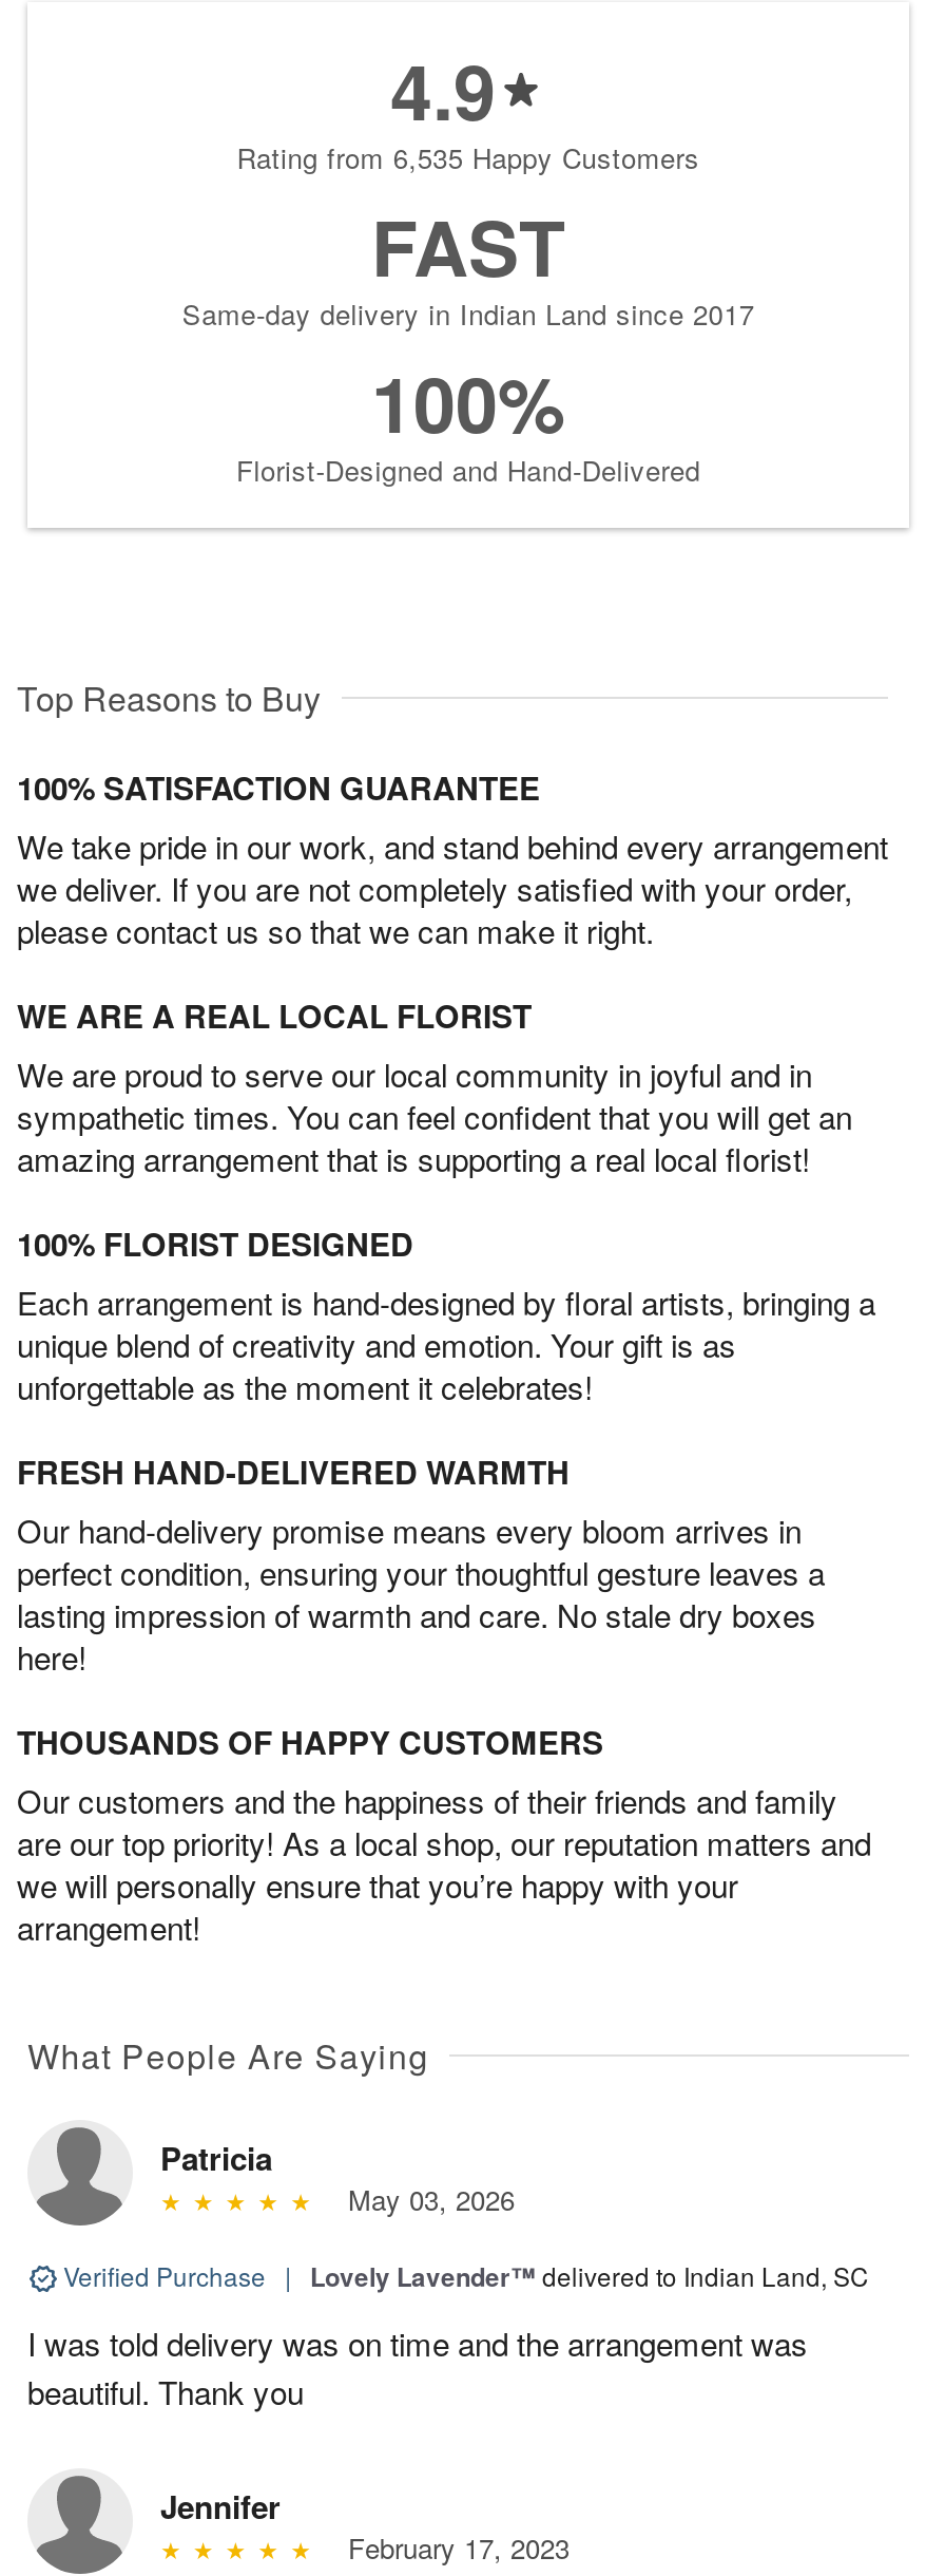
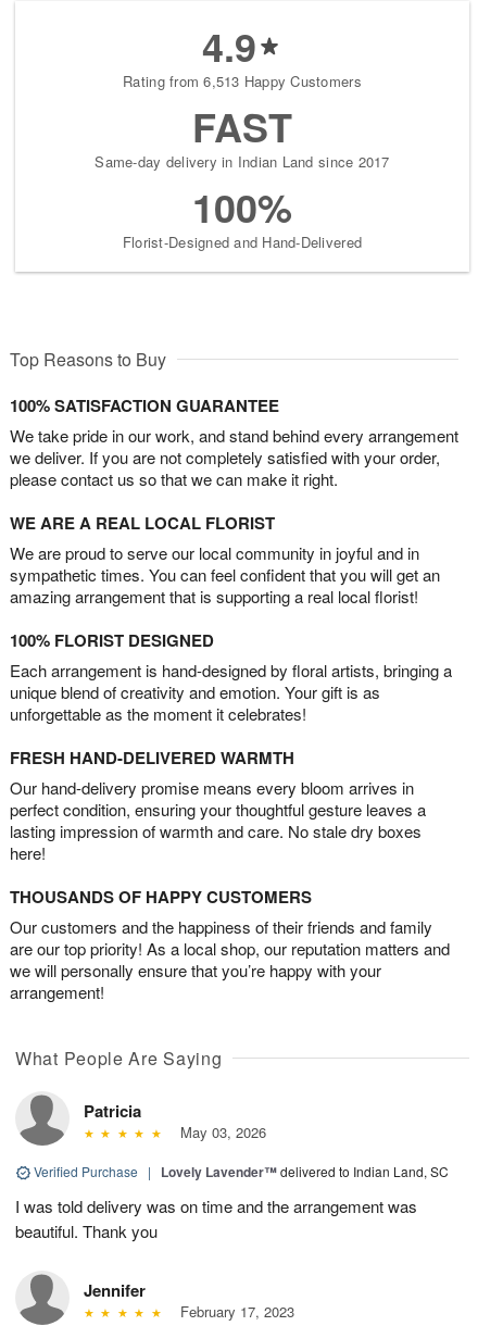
[237,136,700,177] Rating from 6,535 Happy Customers -> [123,70,362,91] Rating from 6,513 Happy Customers

